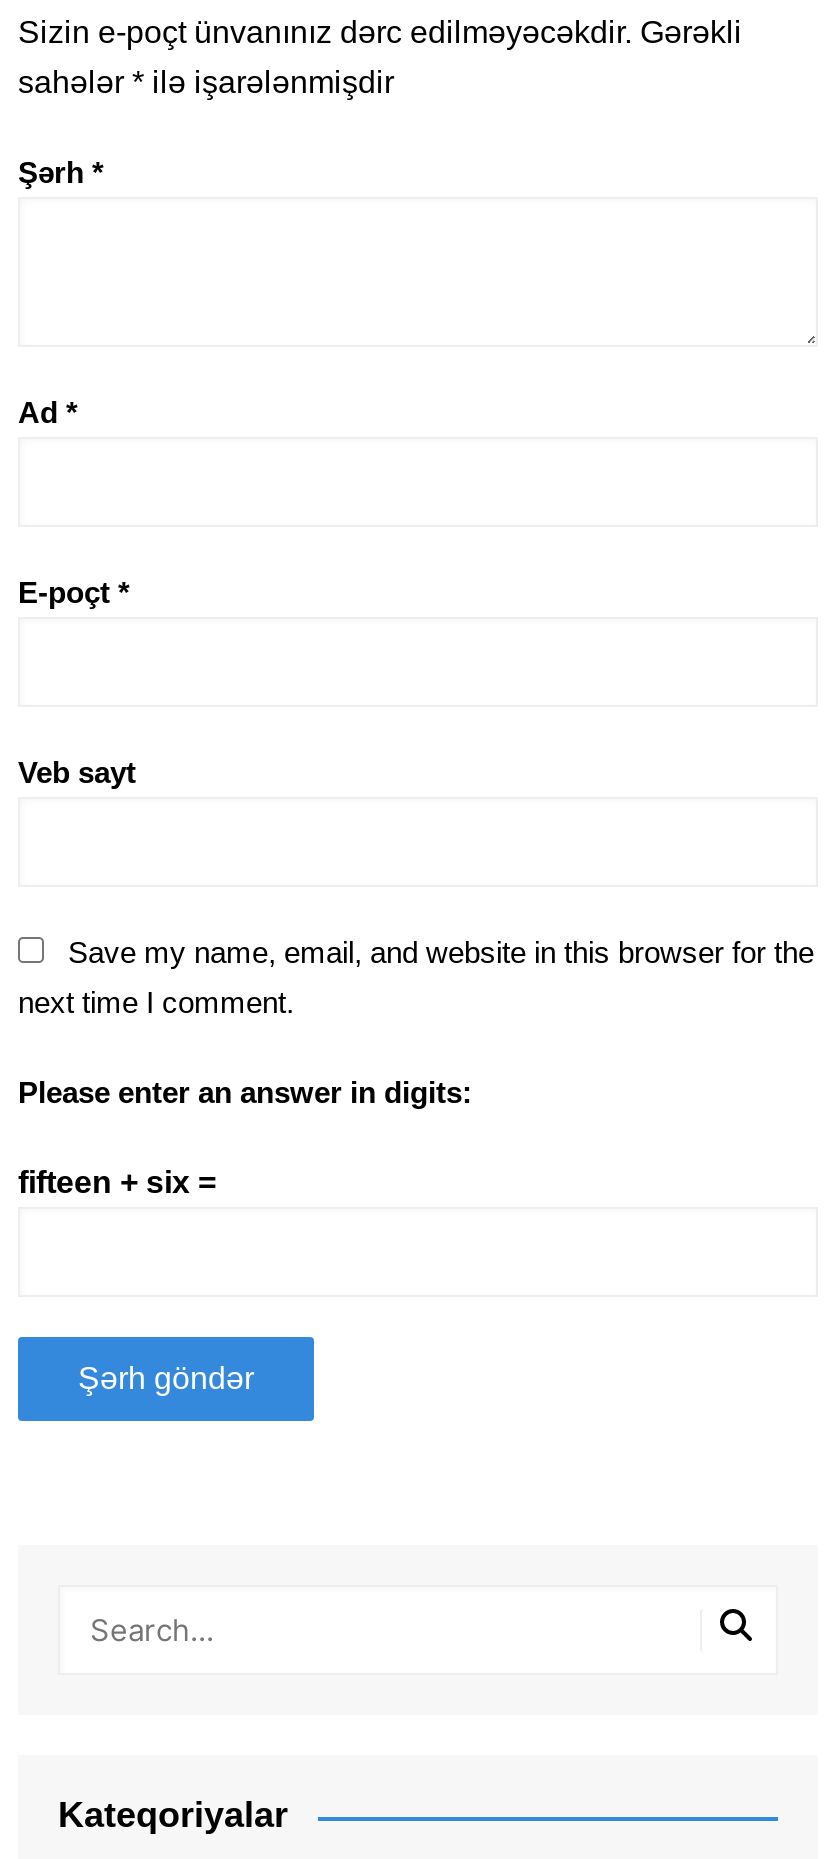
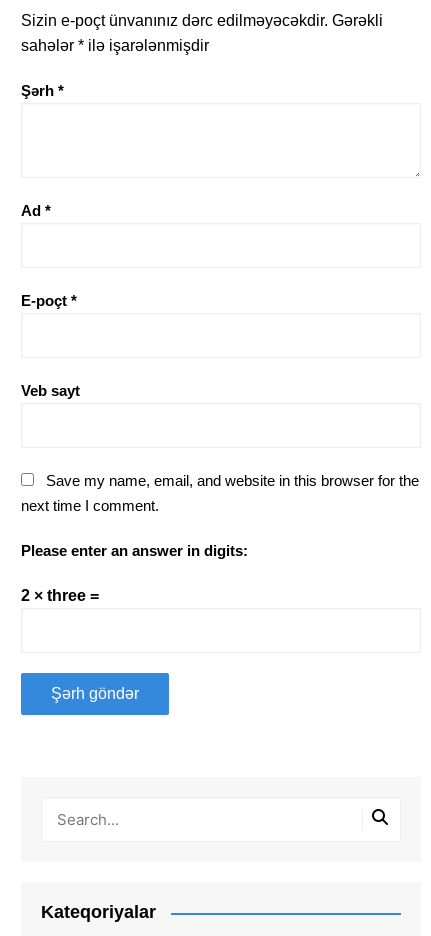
[18,1166,216,1200] fifteen + six = -> [21,587,99,604] 2 × three =

